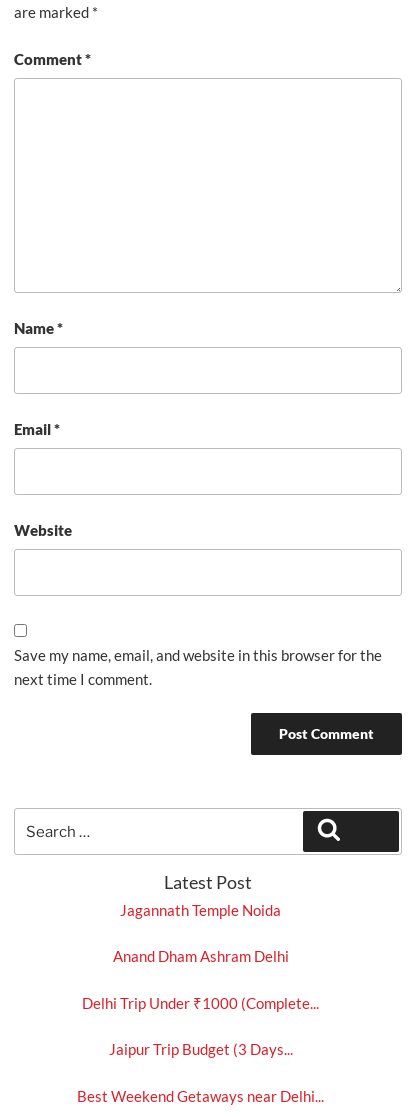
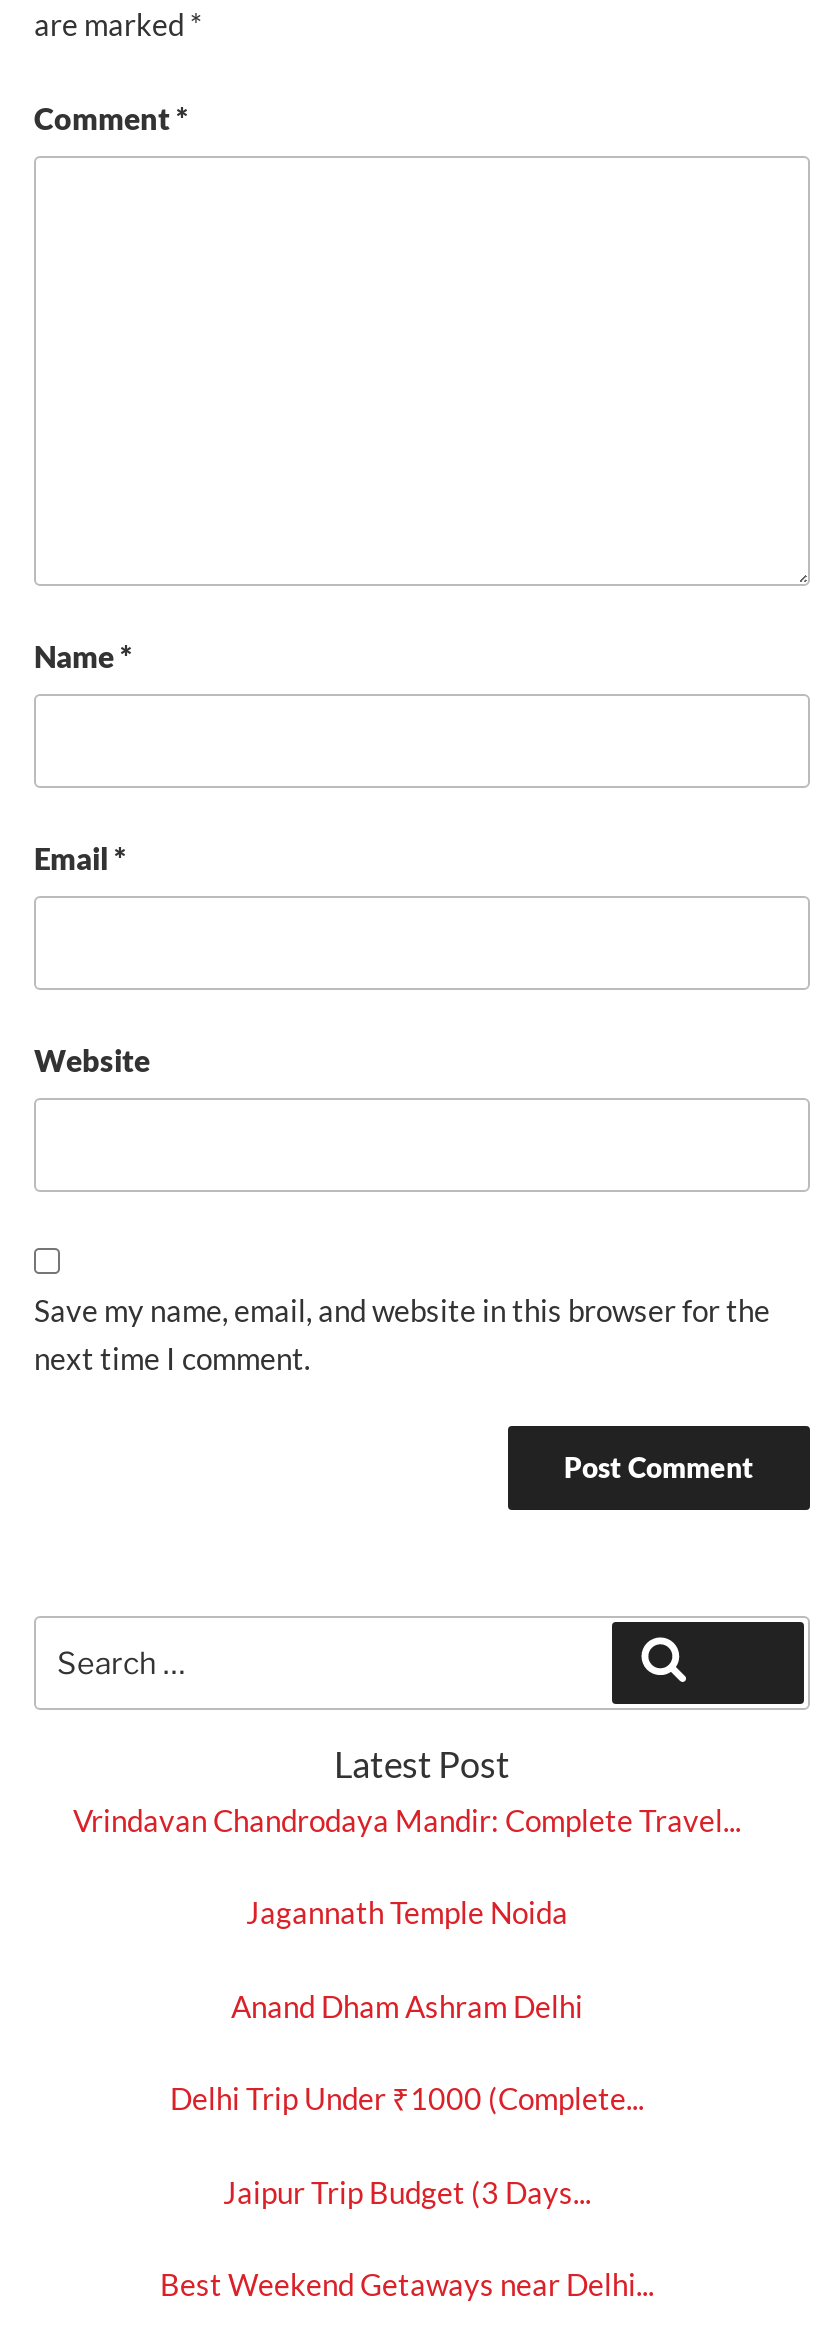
none -> [73,1801,741,1837] Vrindavan Chandrodaya Mandir: Complete Travel...

